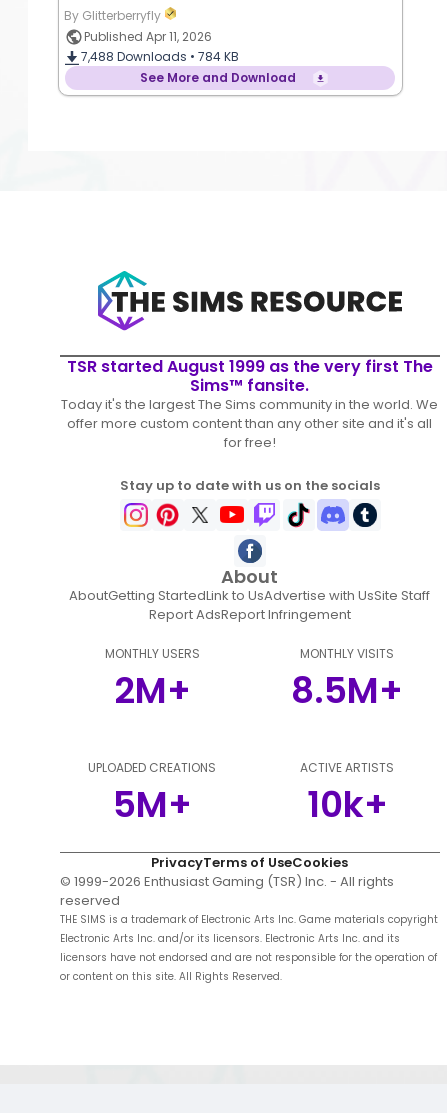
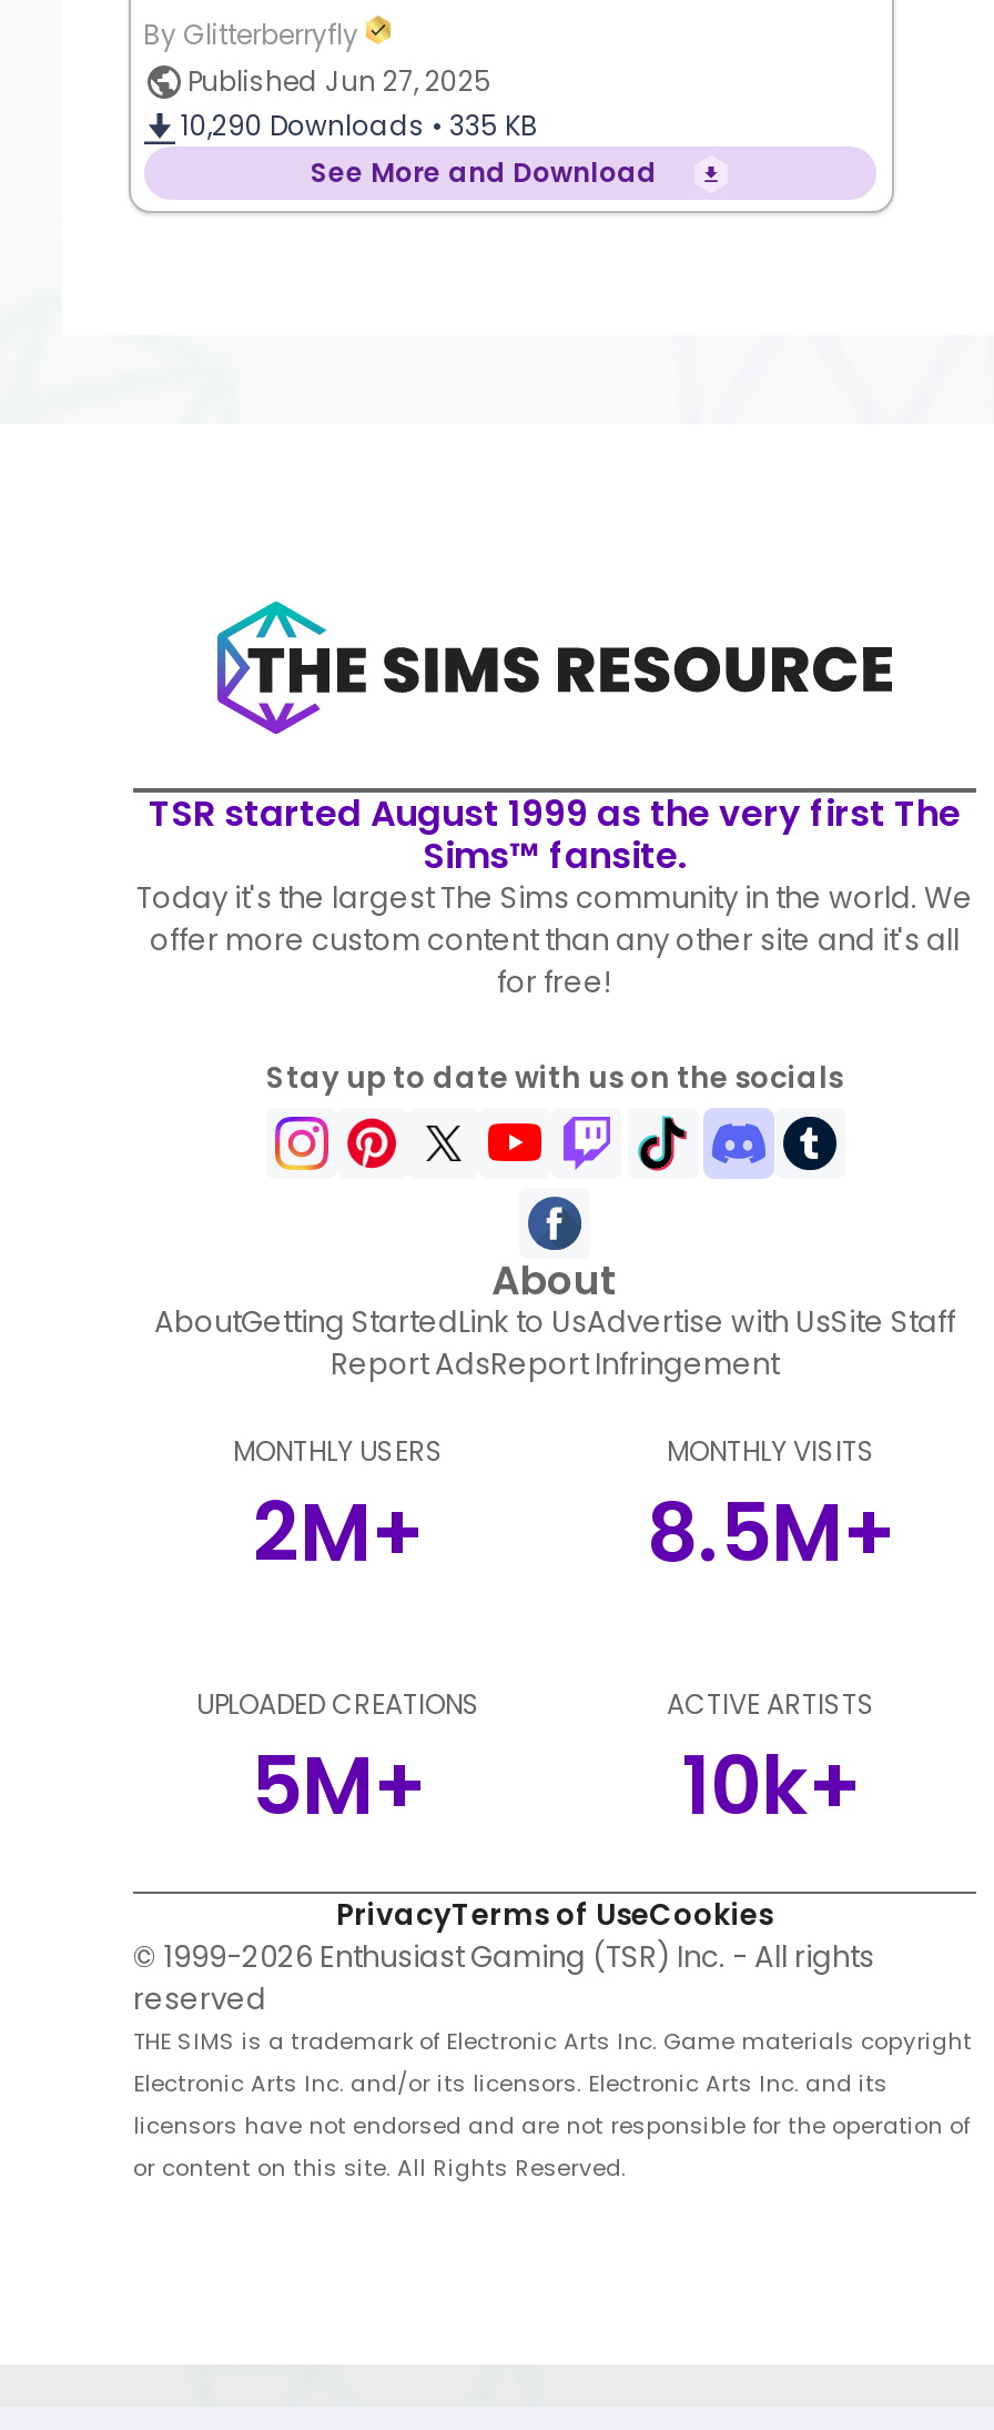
[84,28,212,45] Published Apr 11, 2026 -> [187,62,491,99] Published Jun 27, 2025
[81,48,239,65] 7,488 Downloads • 784 KB -> [181,106,538,144] 10,290 Downloads • 335 KB

